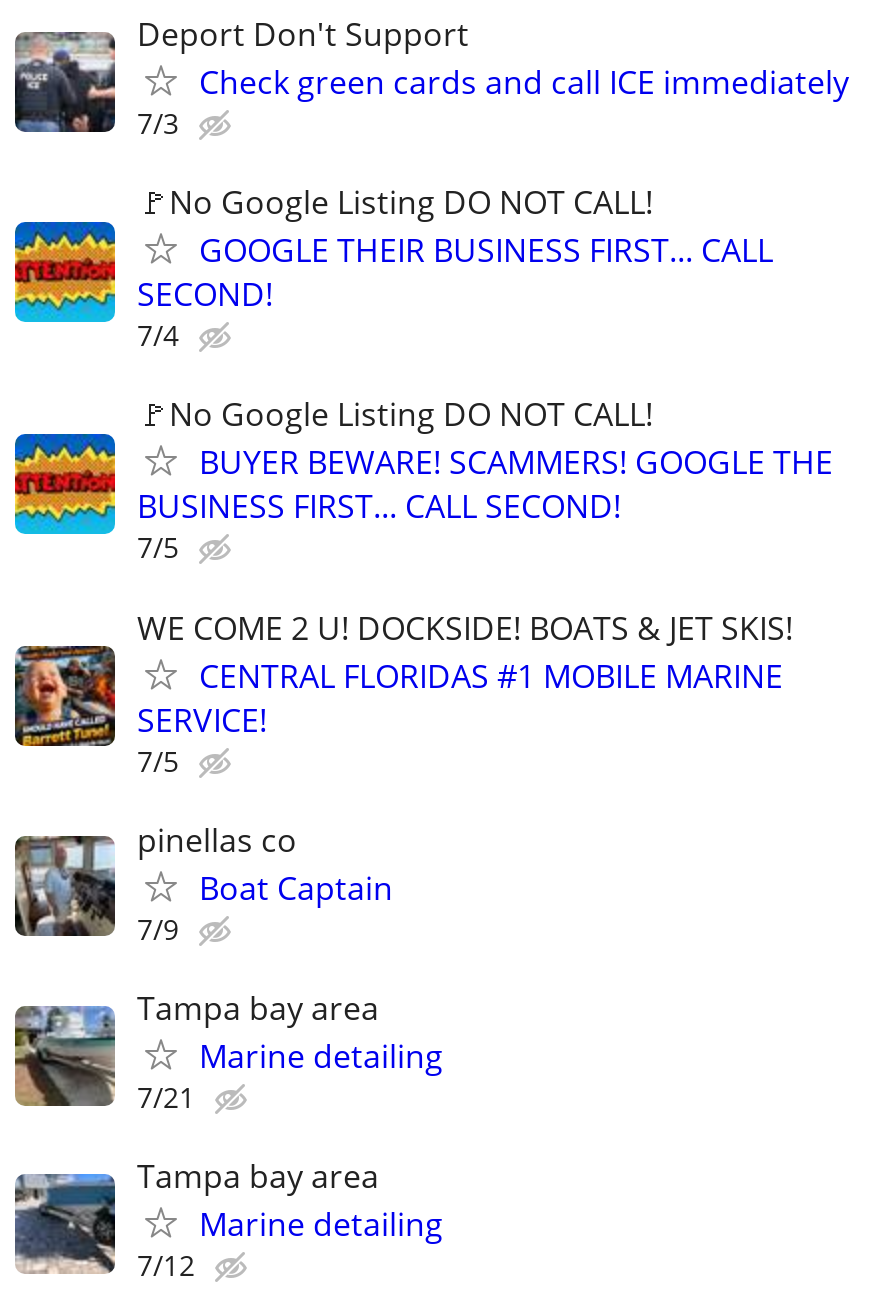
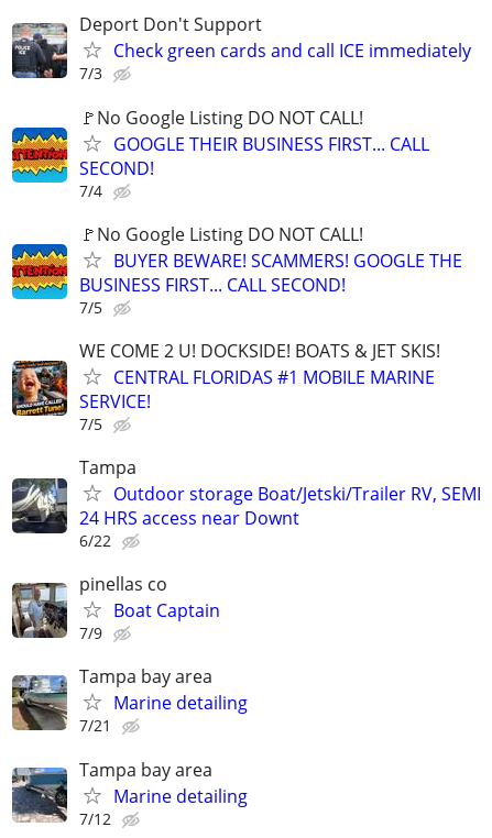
none -> [12,455,481,551] [image] | Tampa | Outdoor storage Boat/Jetski/Trailer RV, SEMI | 24 HRS access near Downt | 6/22

